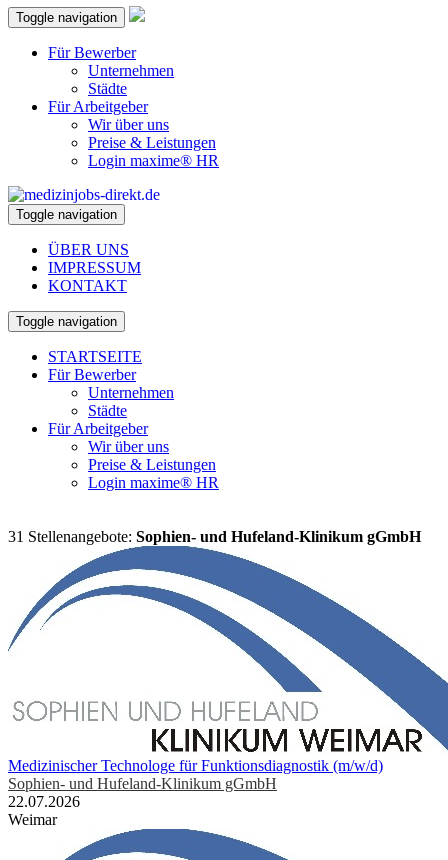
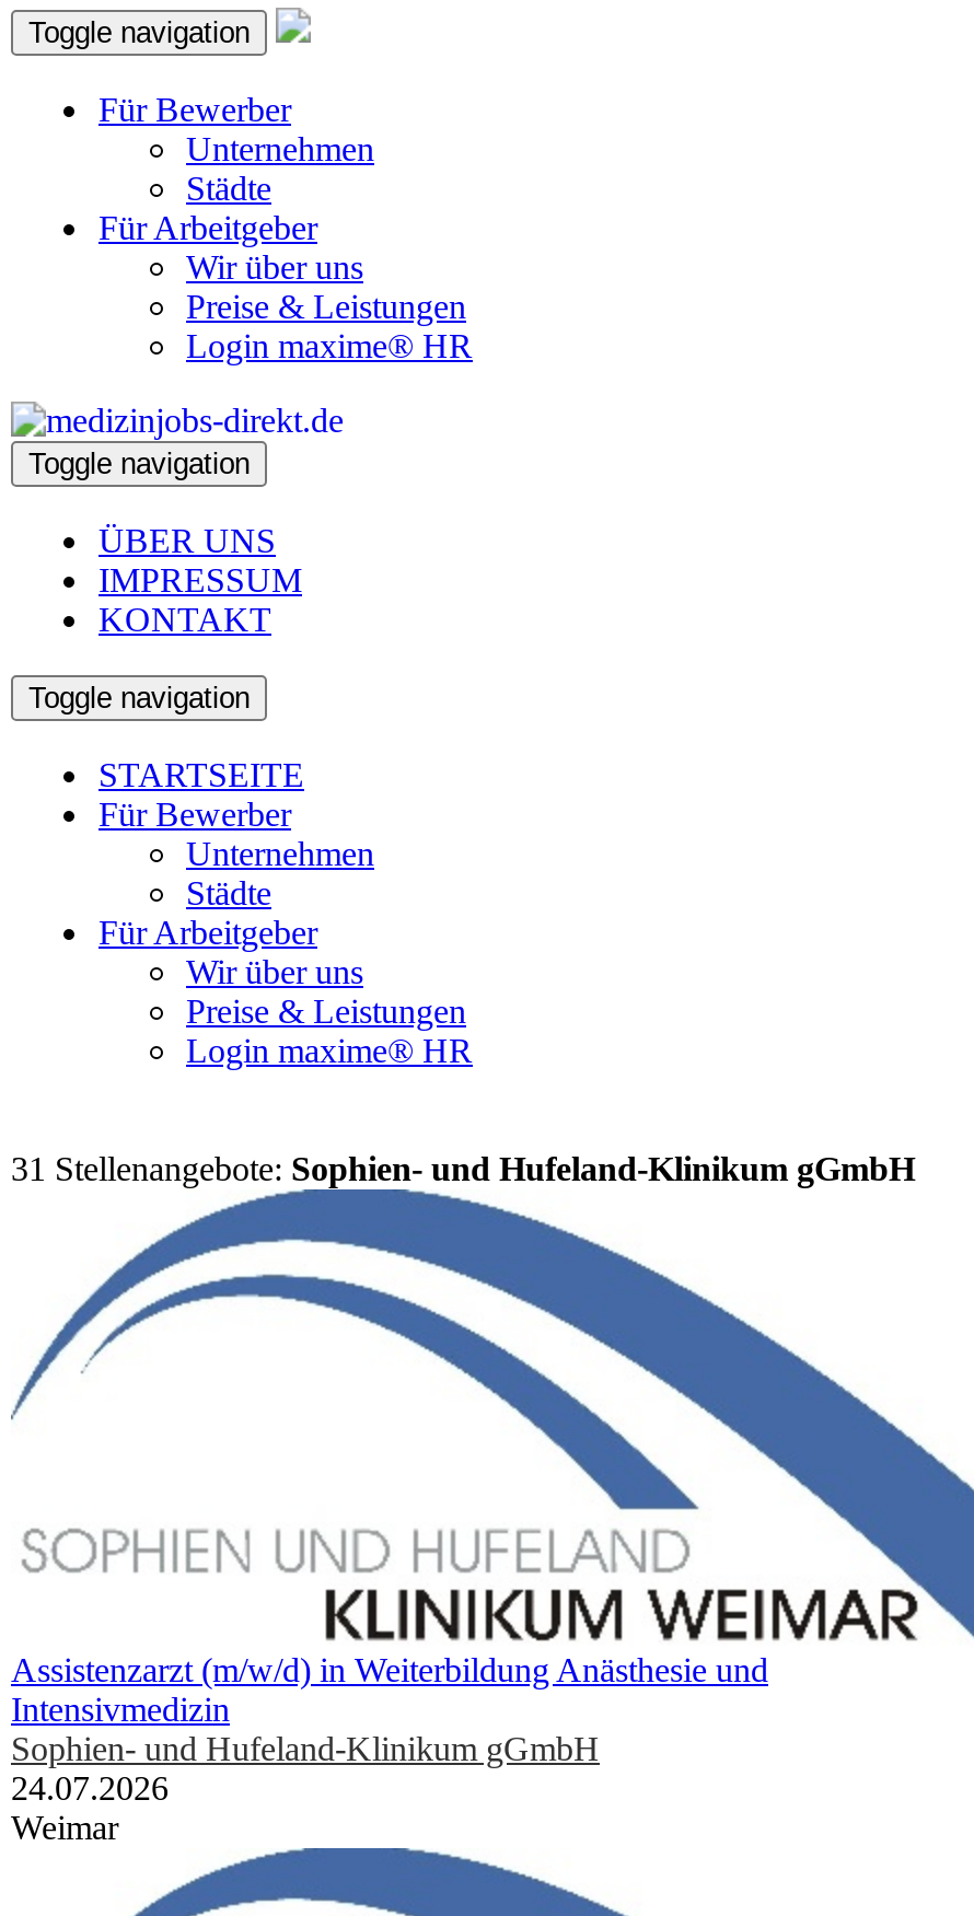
[8,757,383,774] Medizinischer Technologe für Funktionsdiagnostik (m/w/d) -> [11,1651,768,1728] Assistenzarzt (m/w/d) in Weiterbildung Anästhesie und | Intensivmedizin
[8,793,80,810] 22.07.2026 -> [11,1769,169,1807] 24.07.2026

